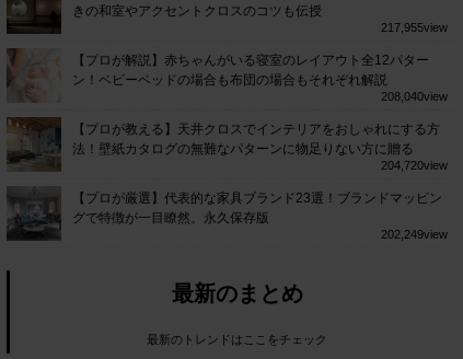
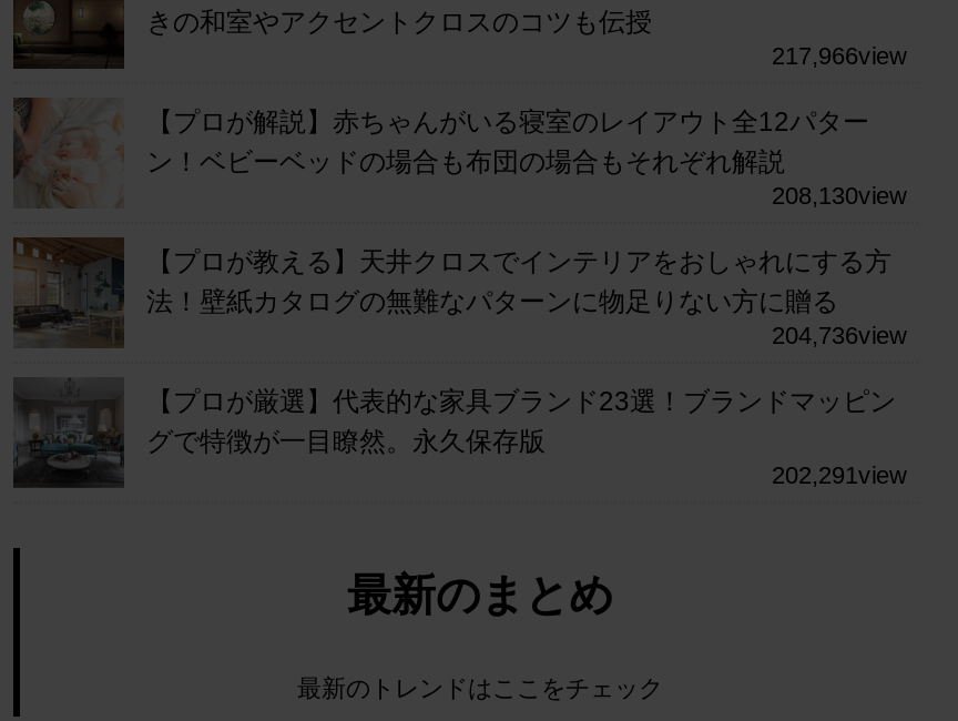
[381,21,448,34] 217,955view -> [772,42,907,68] 217,966view
[381,90,448,103] 208,040view -> [772,181,907,208] 208,130view
[381,158,448,172] 204,720view -> [772,321,907,348] 204,736view
[381,227,448,241] 202,249view -> [772,461,907,488] 202,291view

